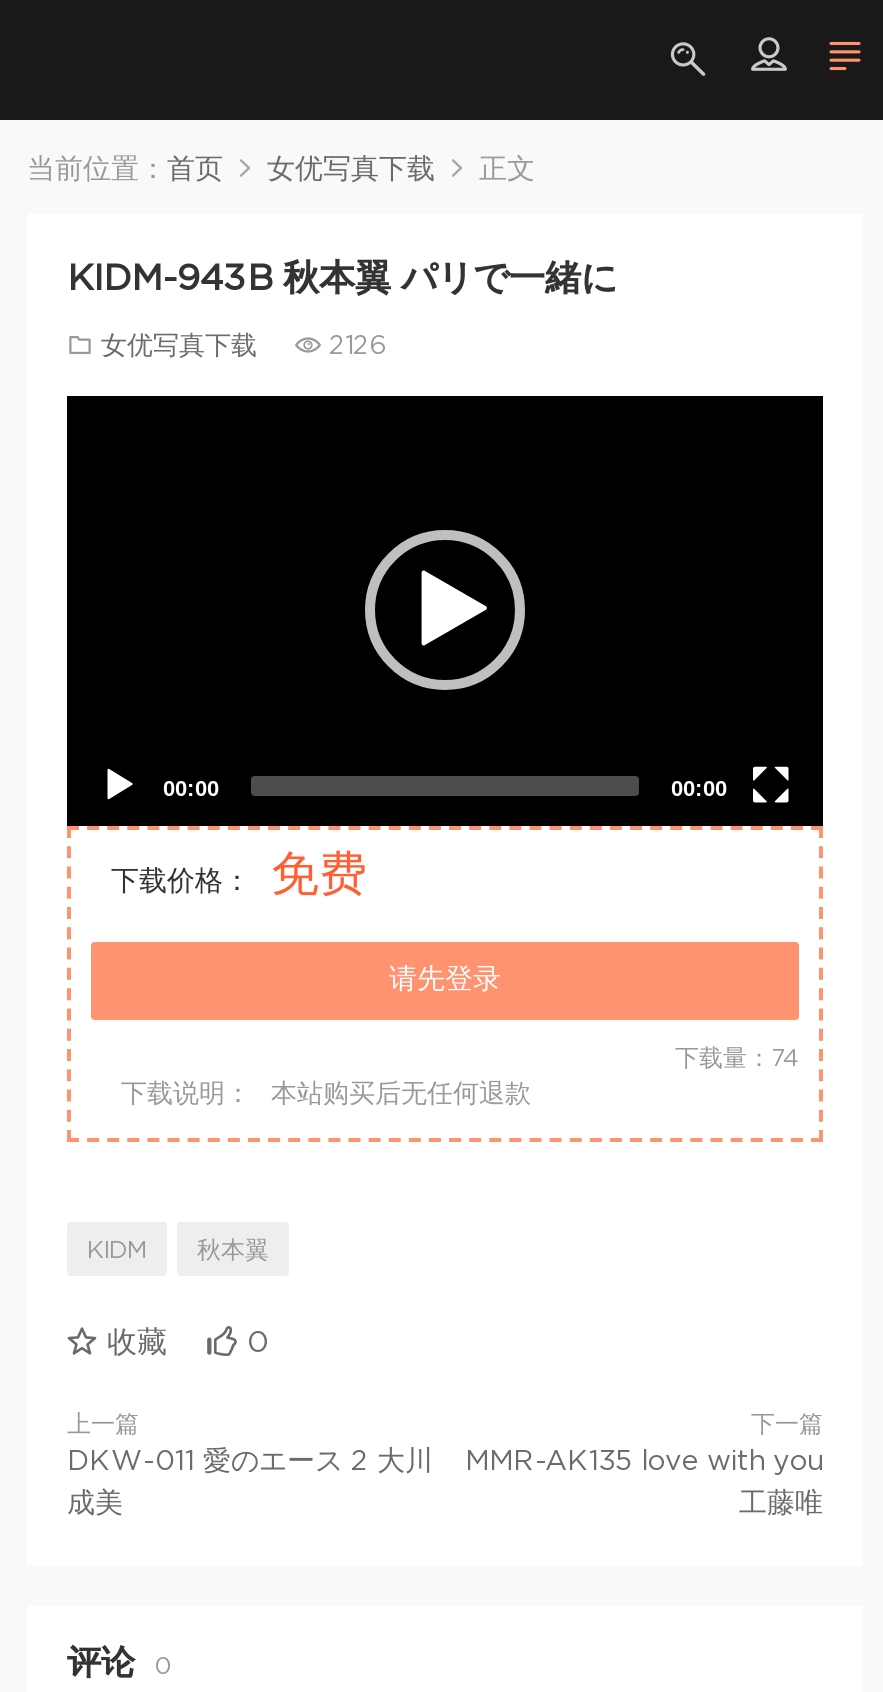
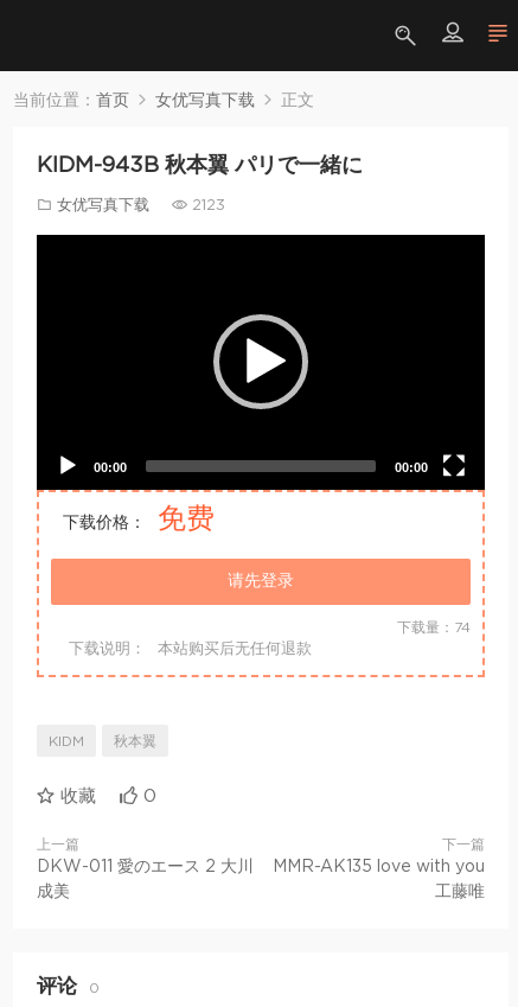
[321,334,387,360] 2126 -> [187,198,225,213] 2123

